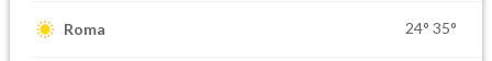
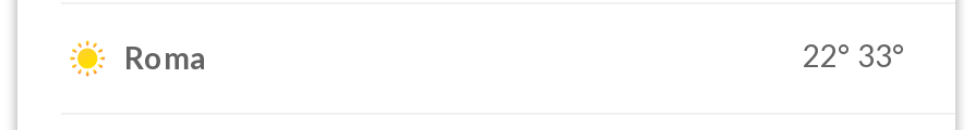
[405,19,457,37] 24° 35° -> [803,37,905,74] 22° 33°

